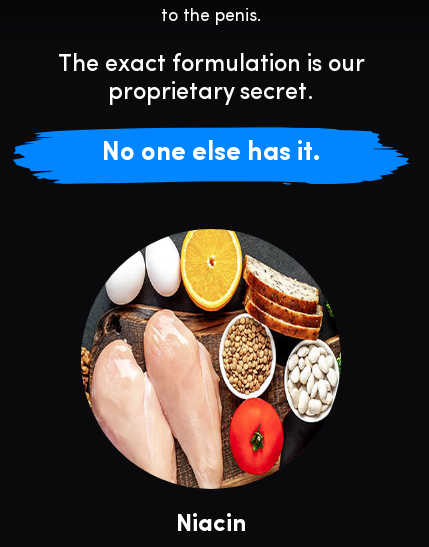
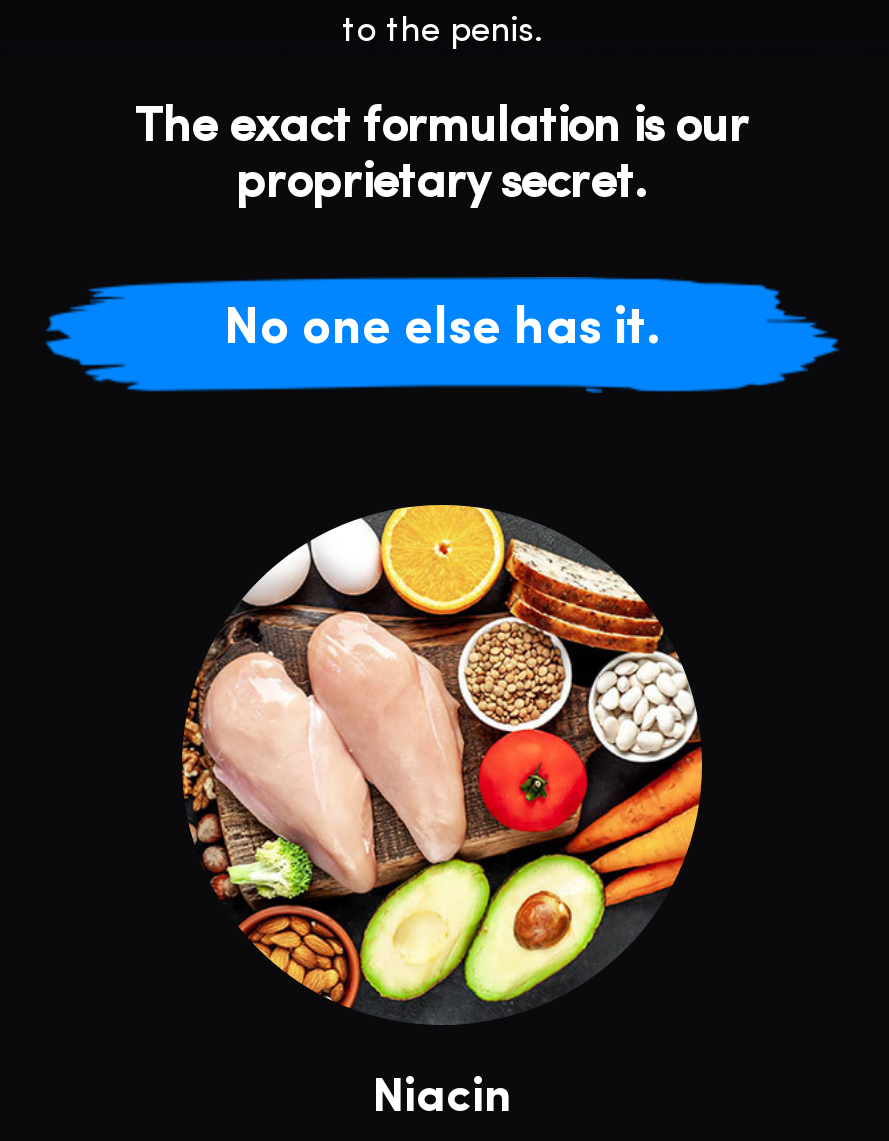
[82,234,342,489] [image] -> [184,517,702,1025] [image]

